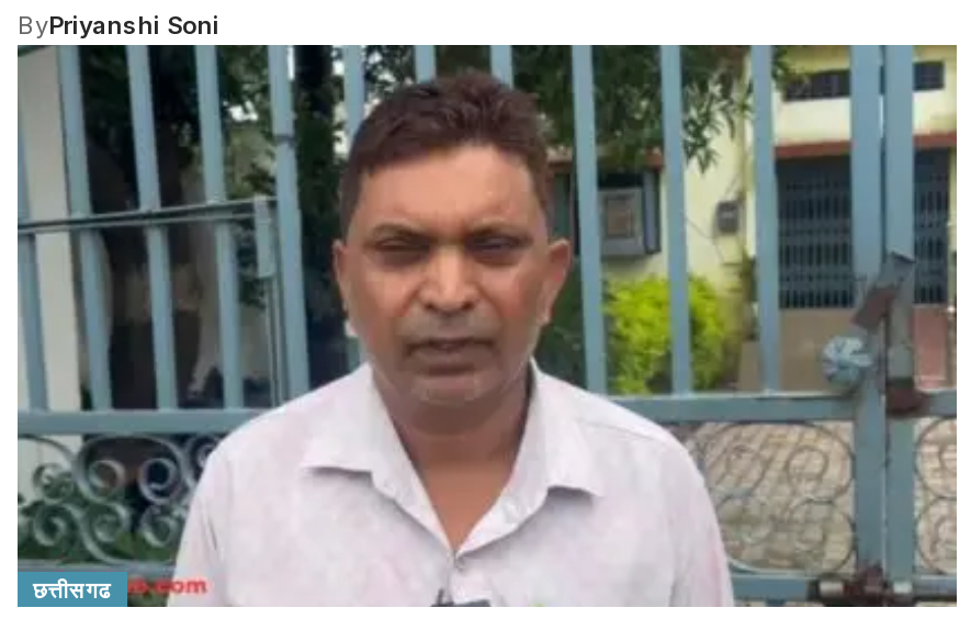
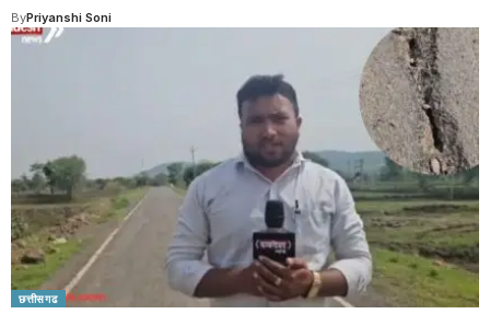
[15,43,959,607] [image] -> [10,26,480,309] [image]

